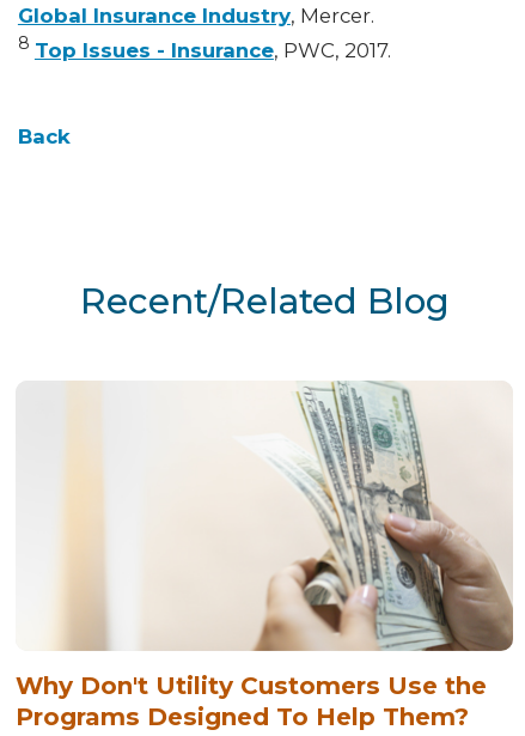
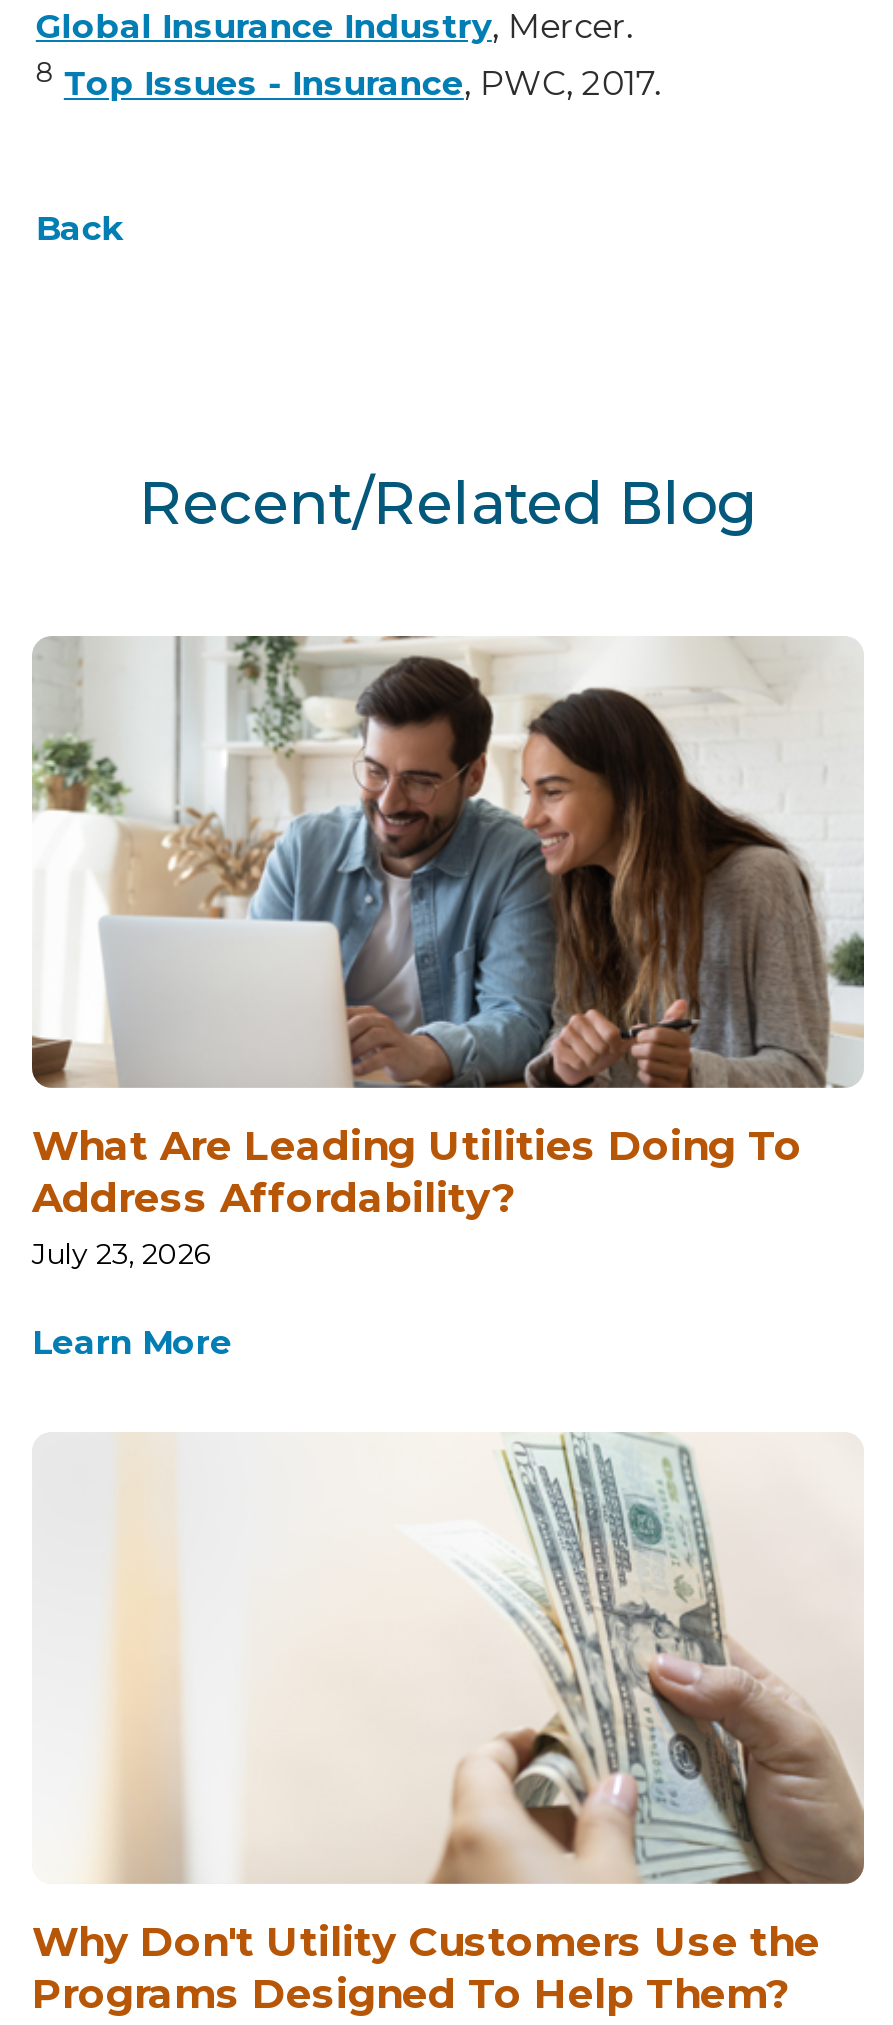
none -> [30,634,866,1362] [image] | What Are Leading Utilities Doing To | Address Affordability? | July 23, 2026 | Learn More

